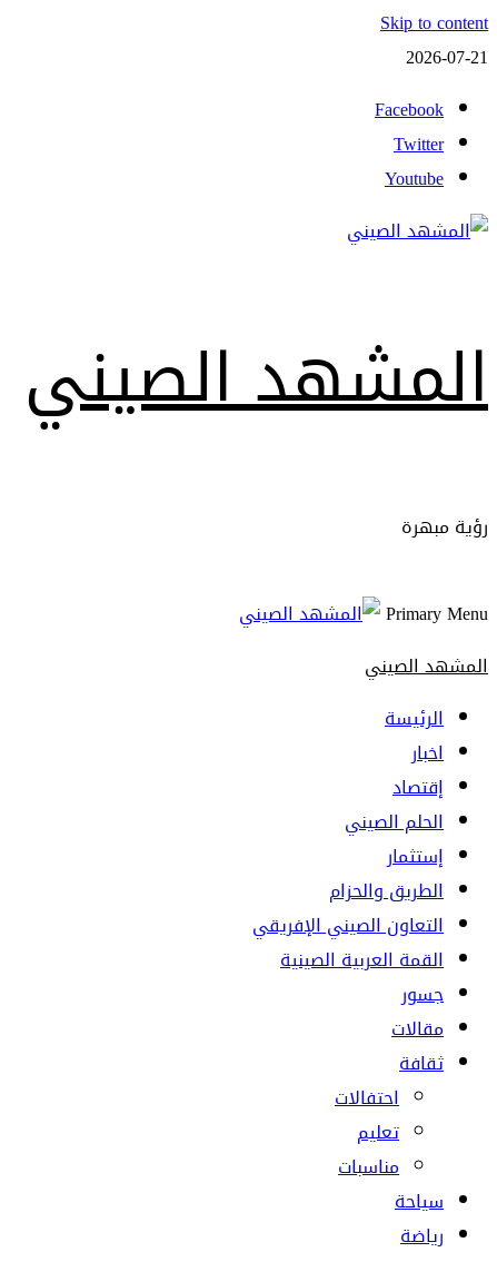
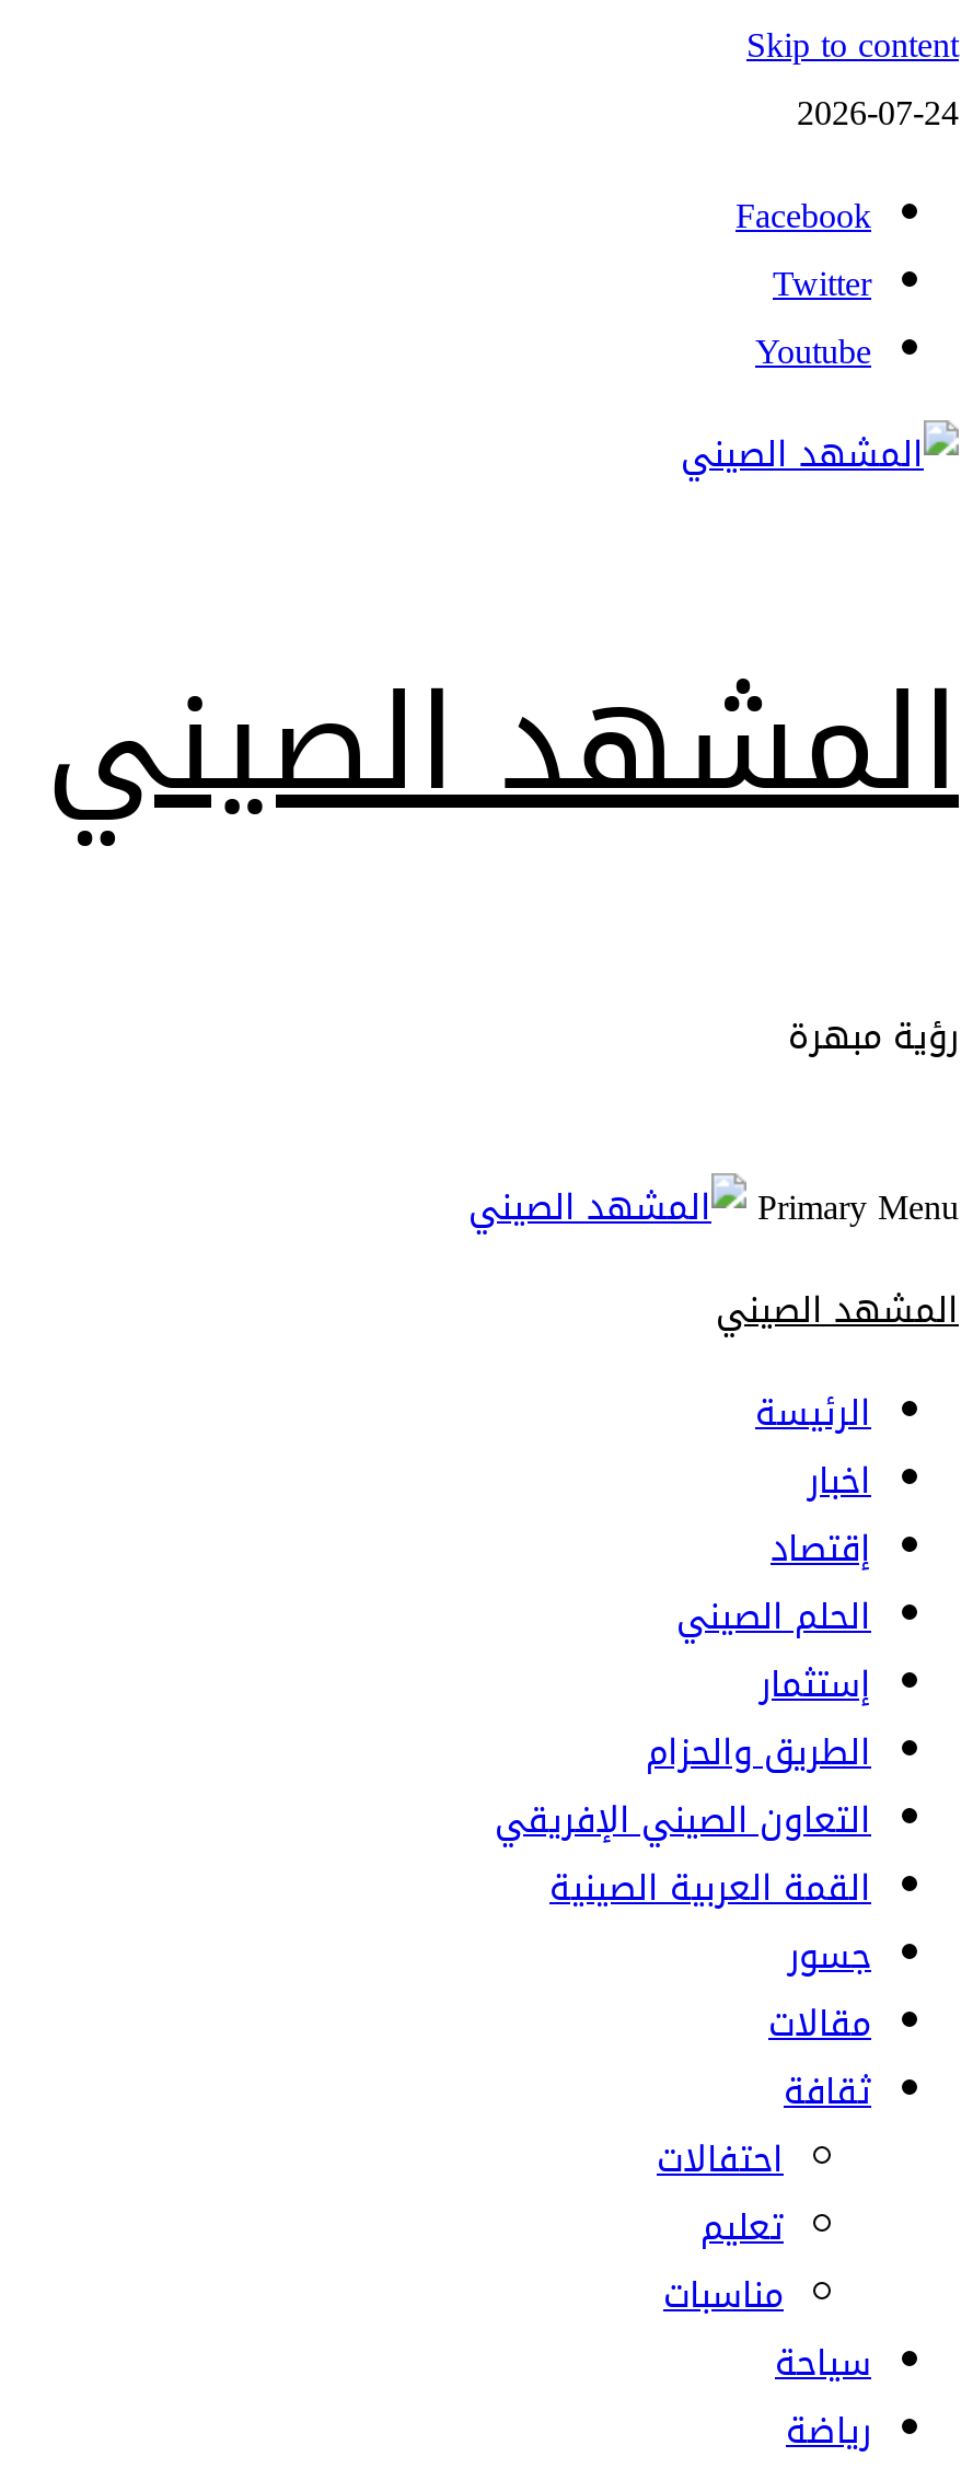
[406,40,488,75] 2026-07-21 -> [797,79,959,147] 2026-07-24

